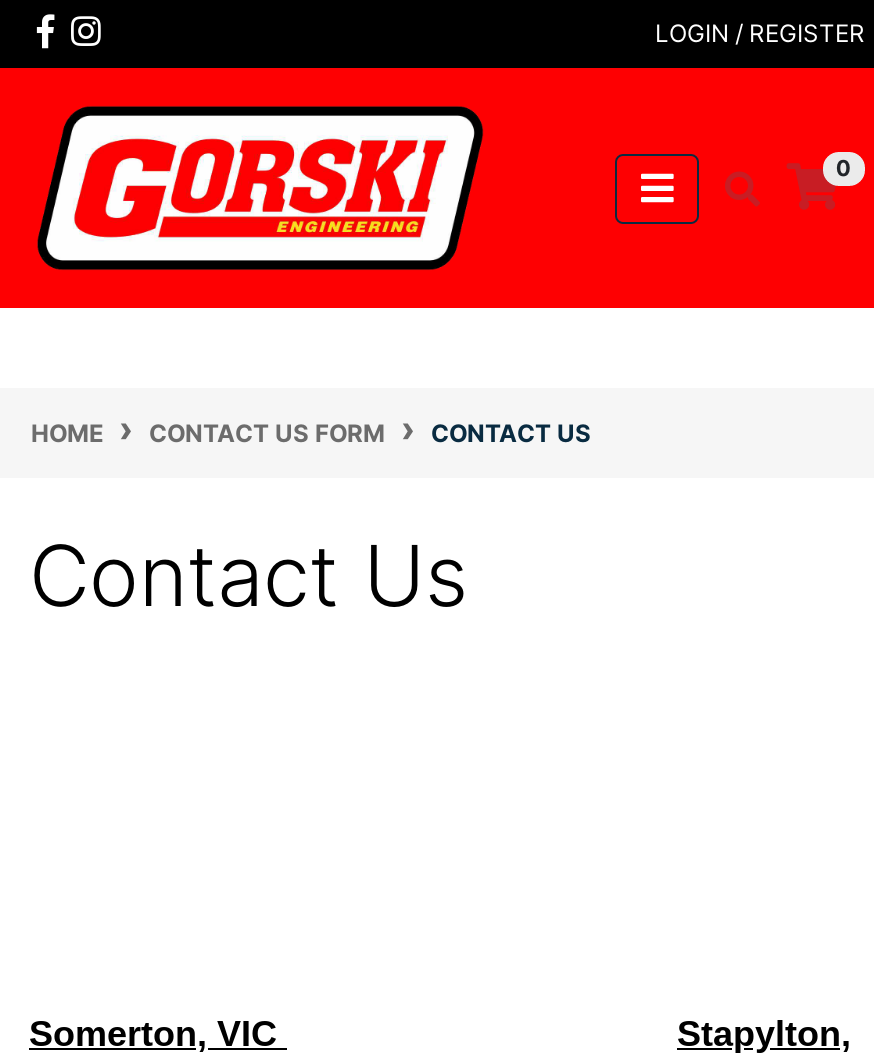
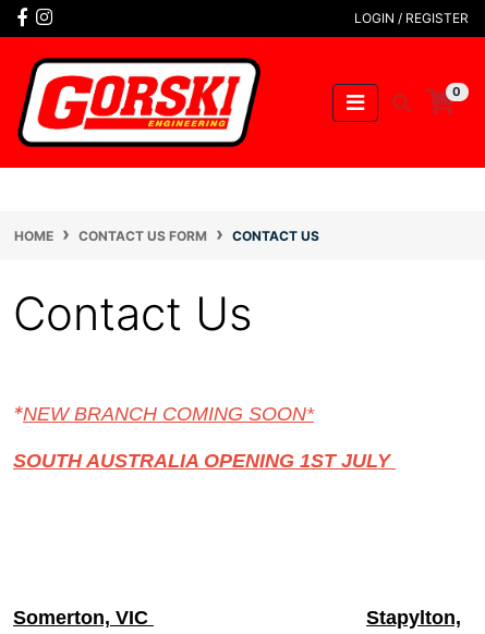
none -> [13,402,396,472] *NEW BRANCH COMING SOON* | SOUTH AUSTRALIA OPENING 1ST JULY

